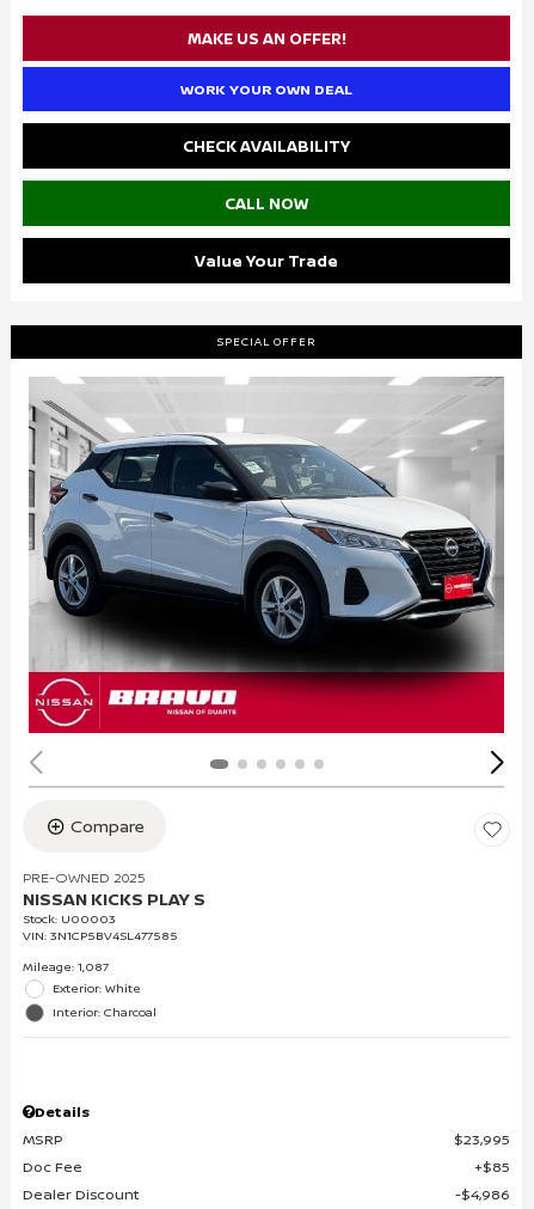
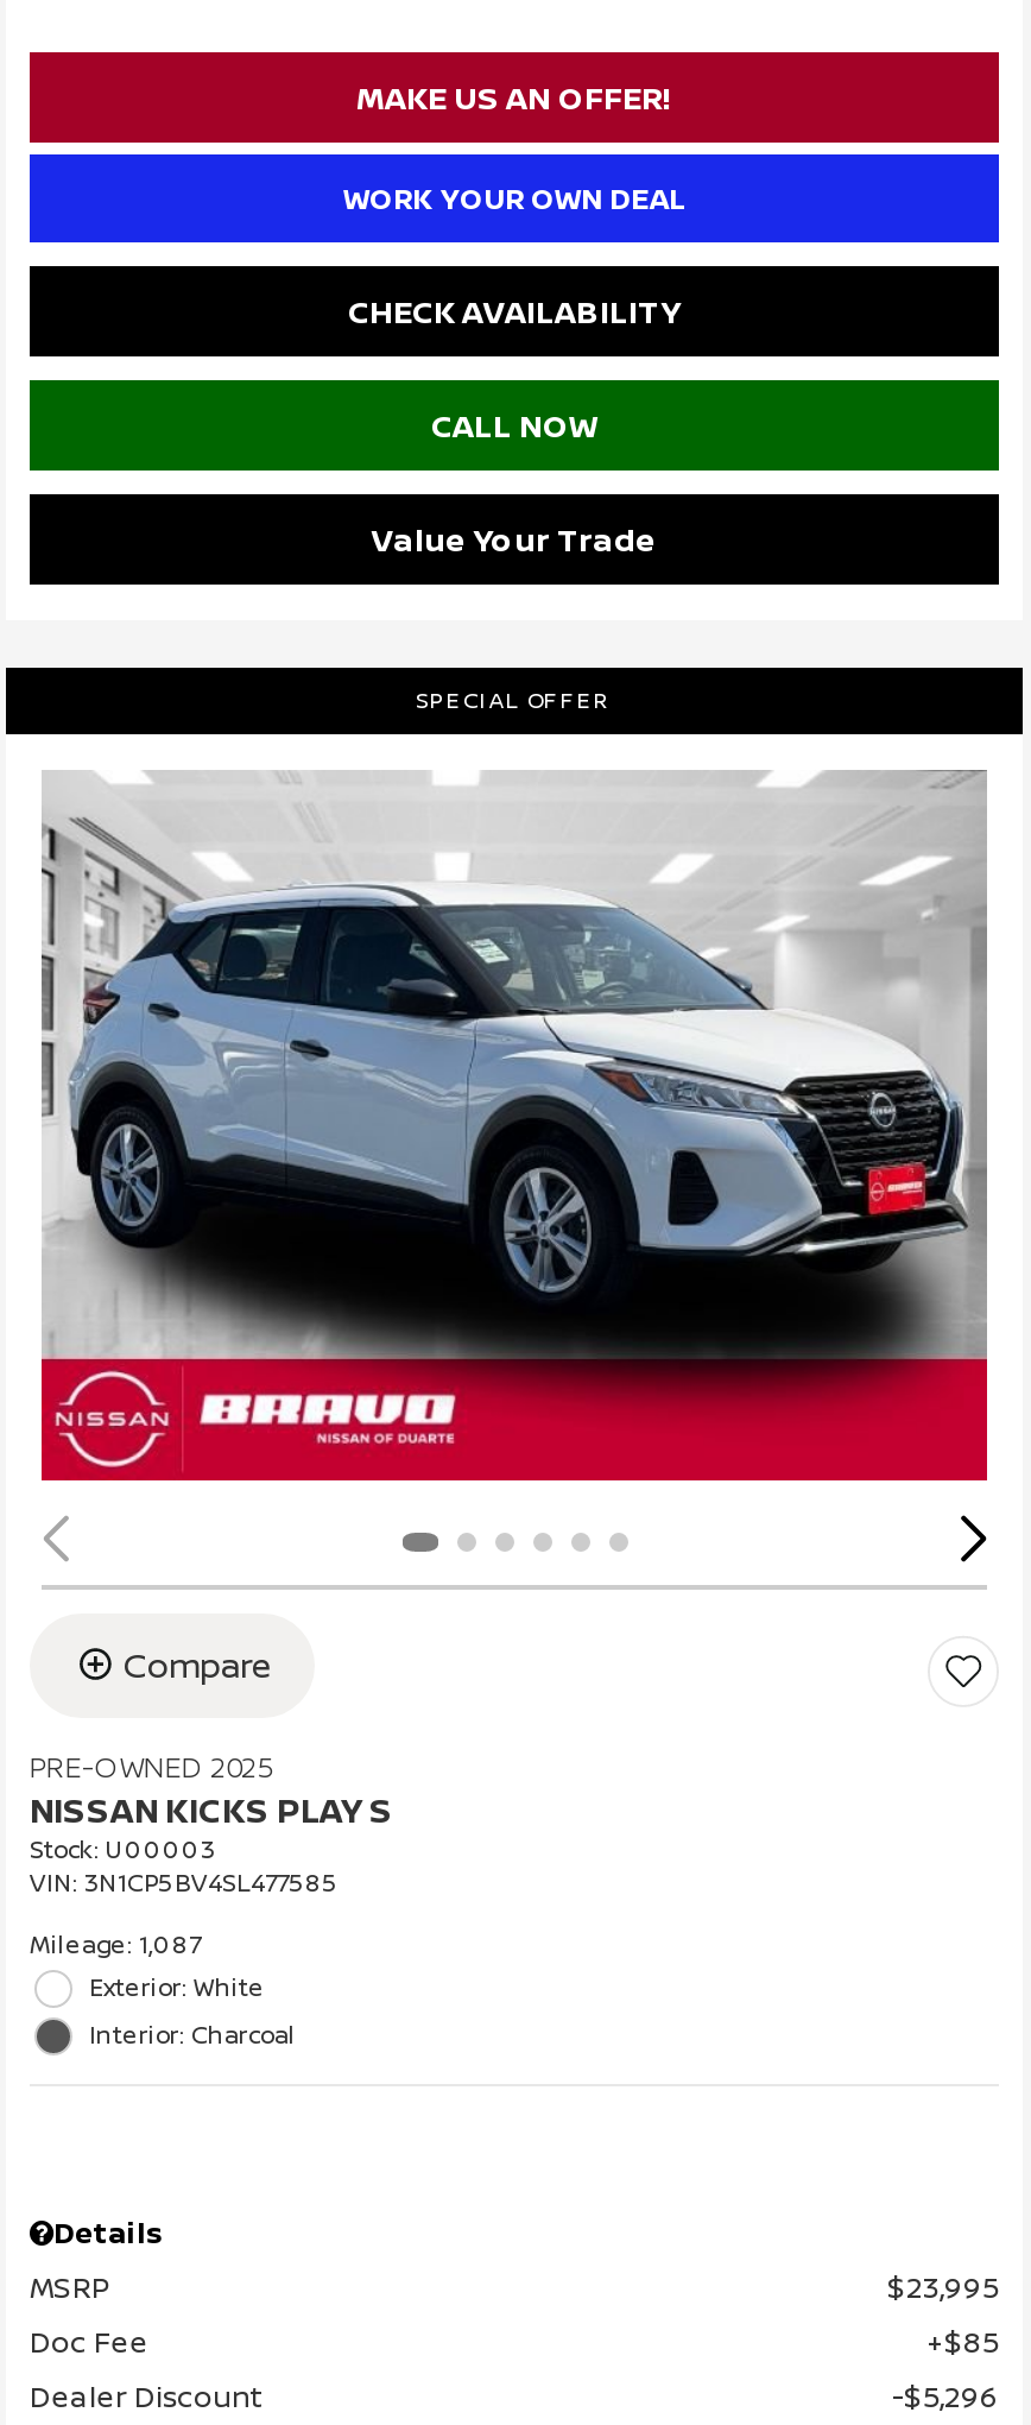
[461,1184,510,1204] $4,986 -> [904,2375,999,2415] $5,296

